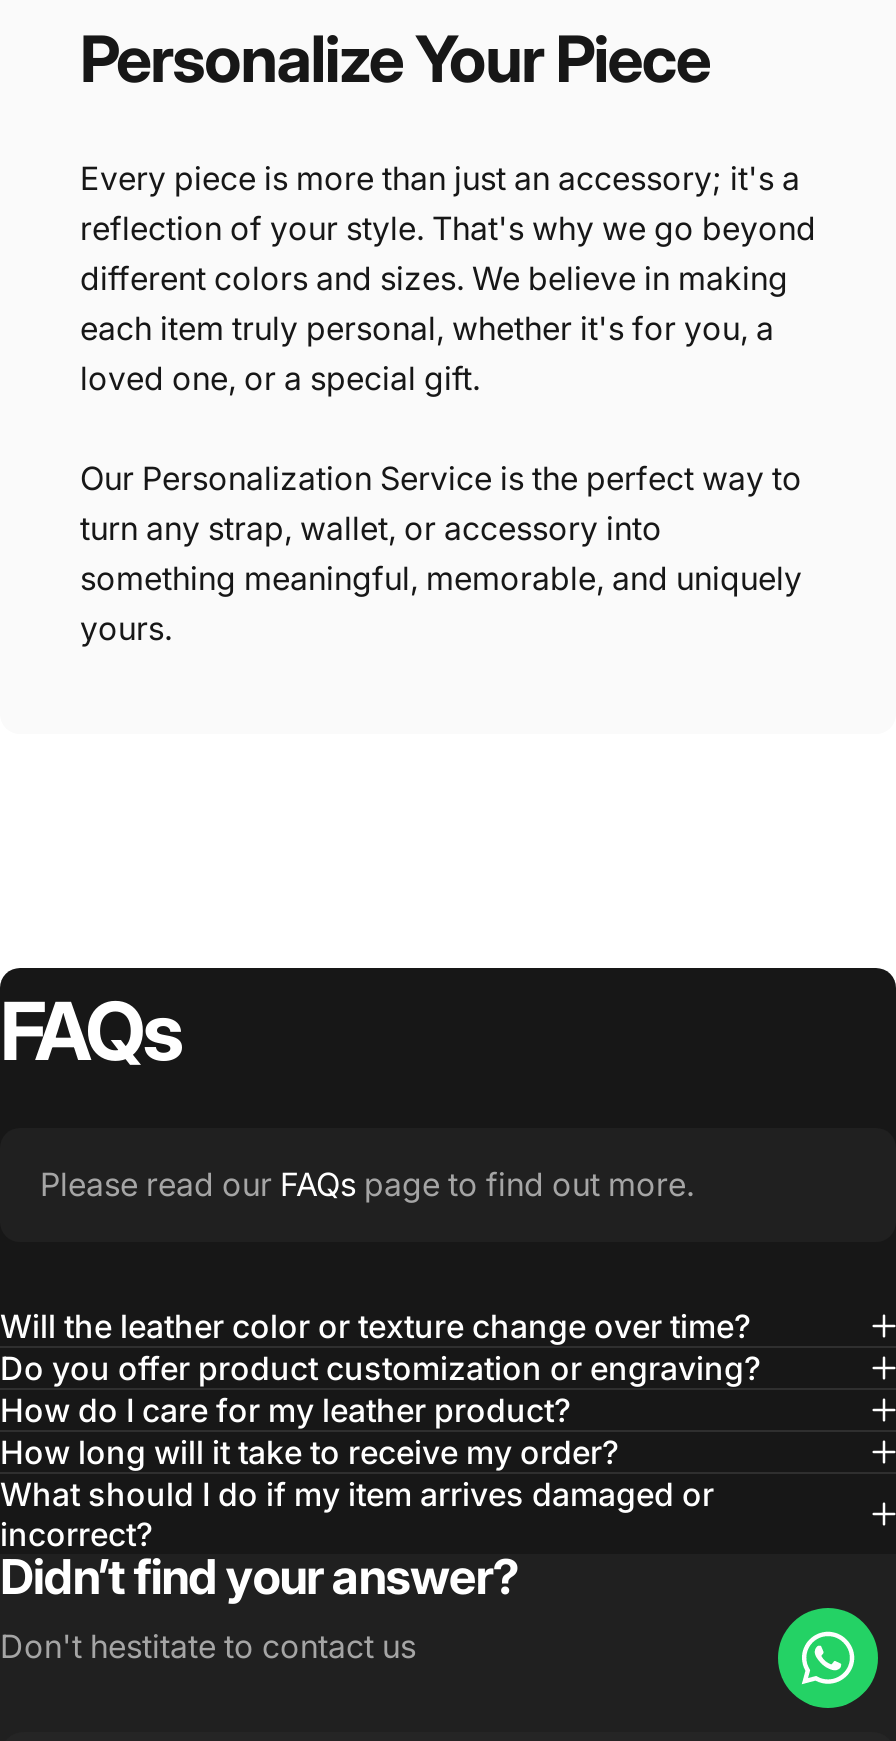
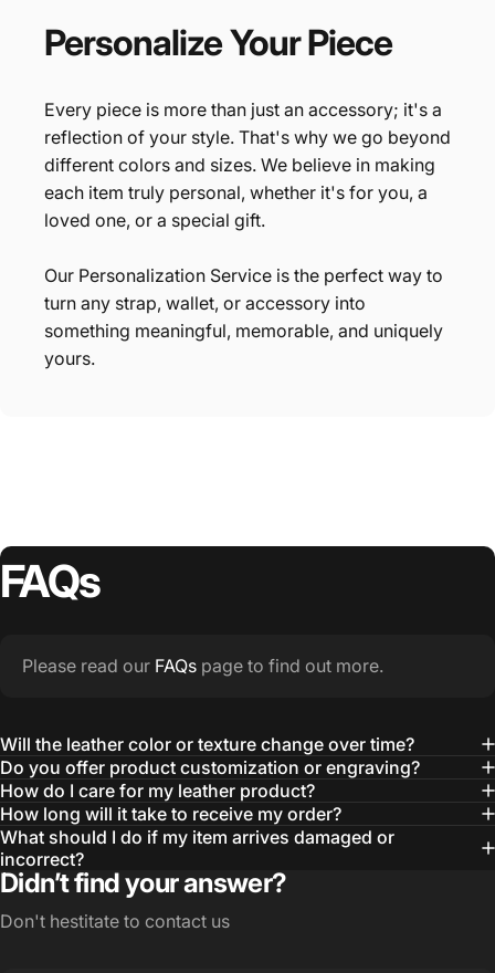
[776,1605,880,1711] [image] -> none

